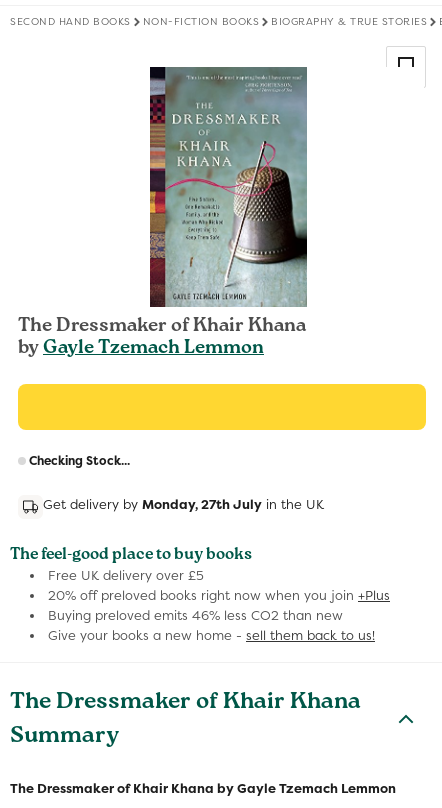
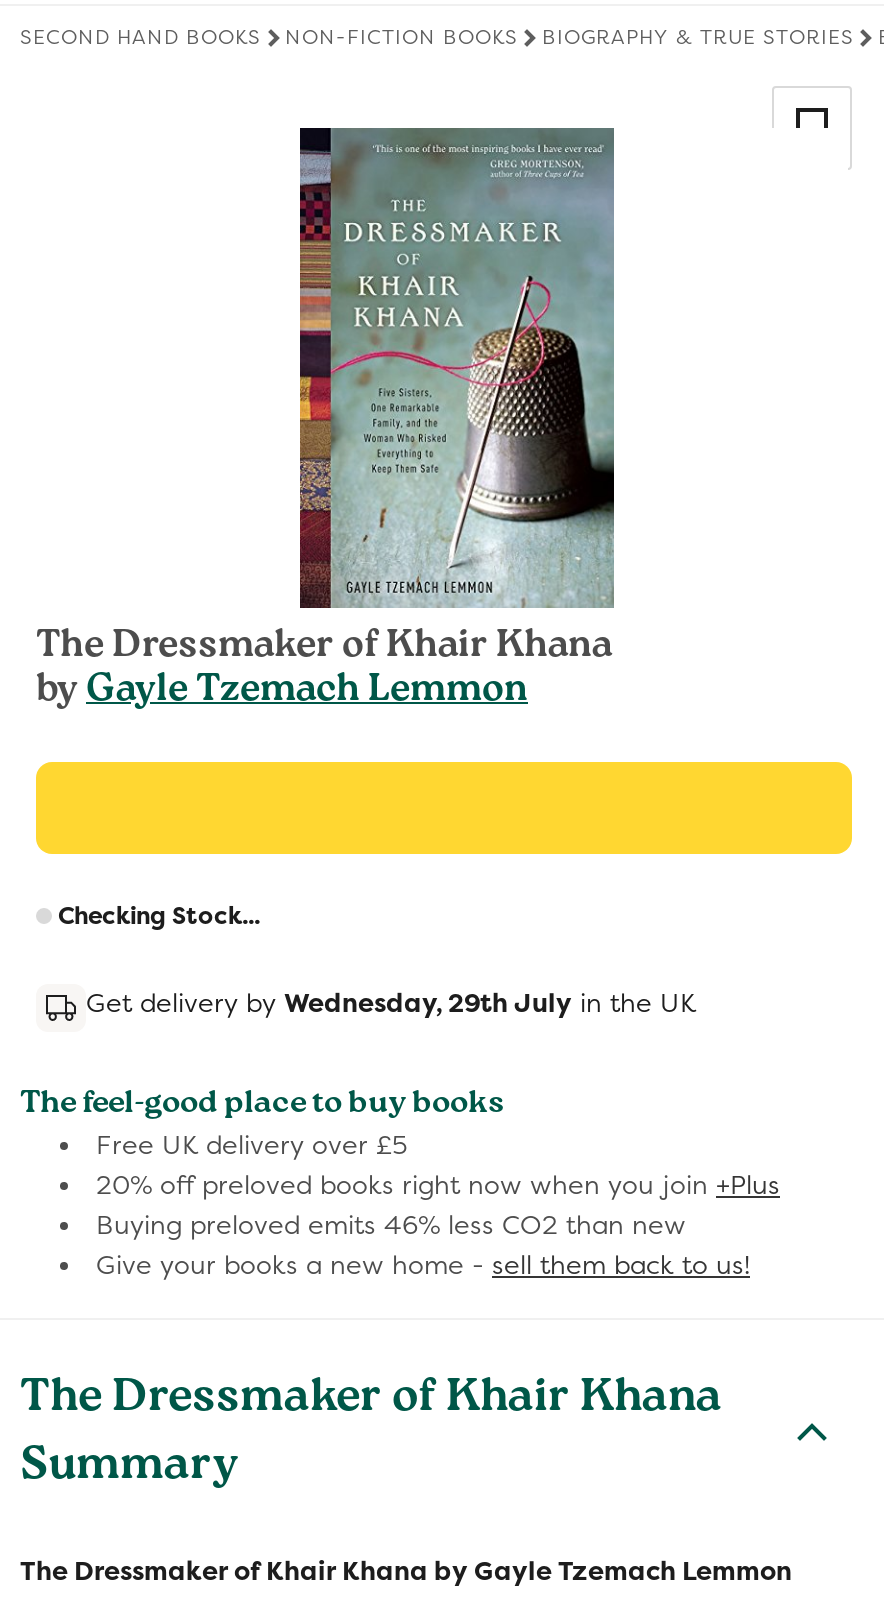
[43,497,324,512] Get delivery by Monday, 27th July in the UK -> [86,988,696,1018] Get delivery by Wednesday, 29th July in the UK

